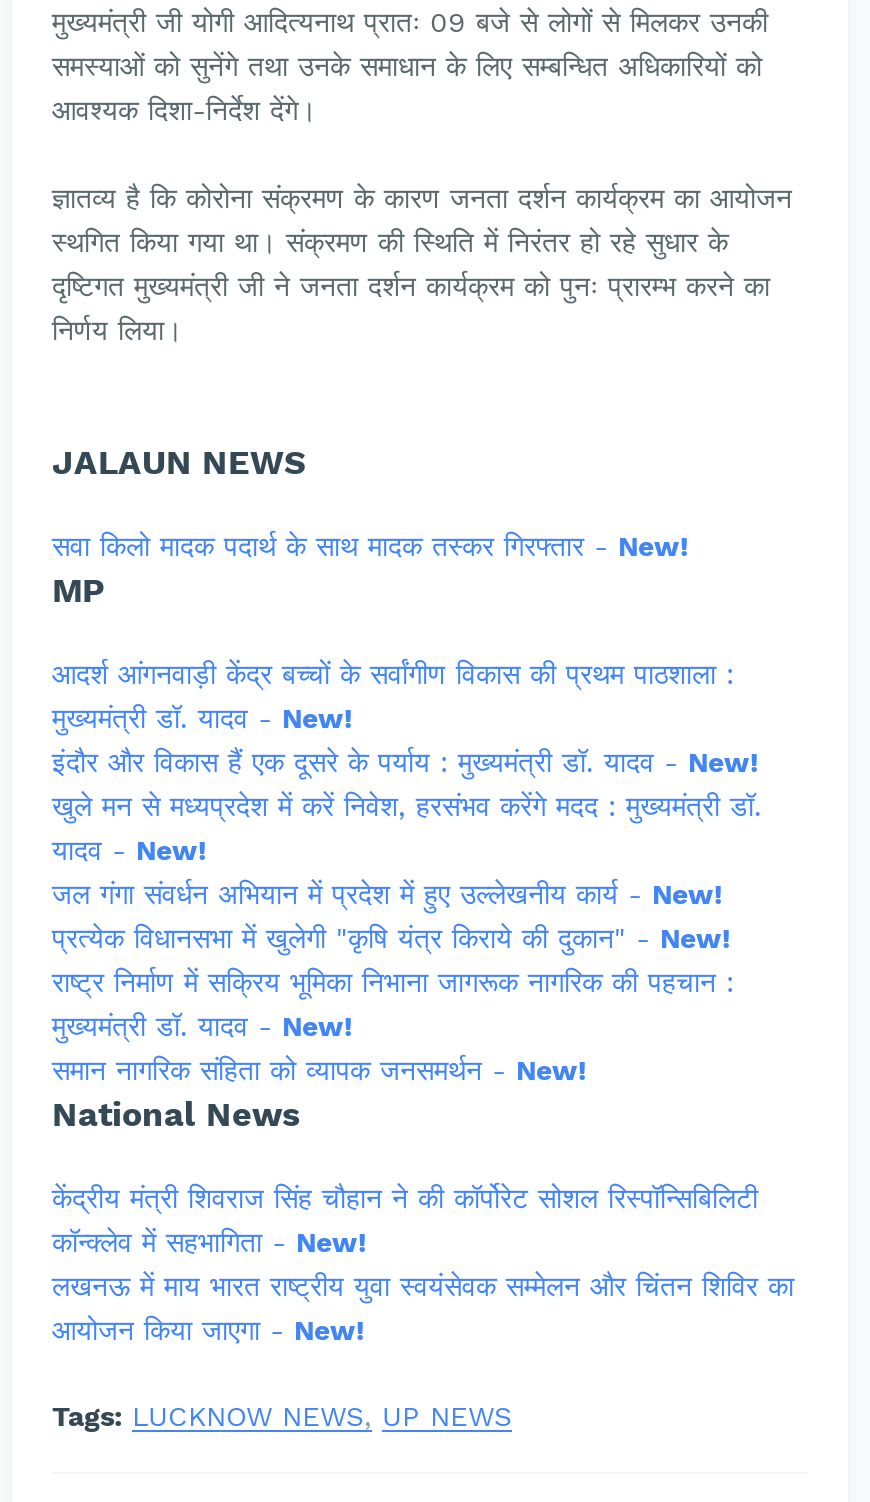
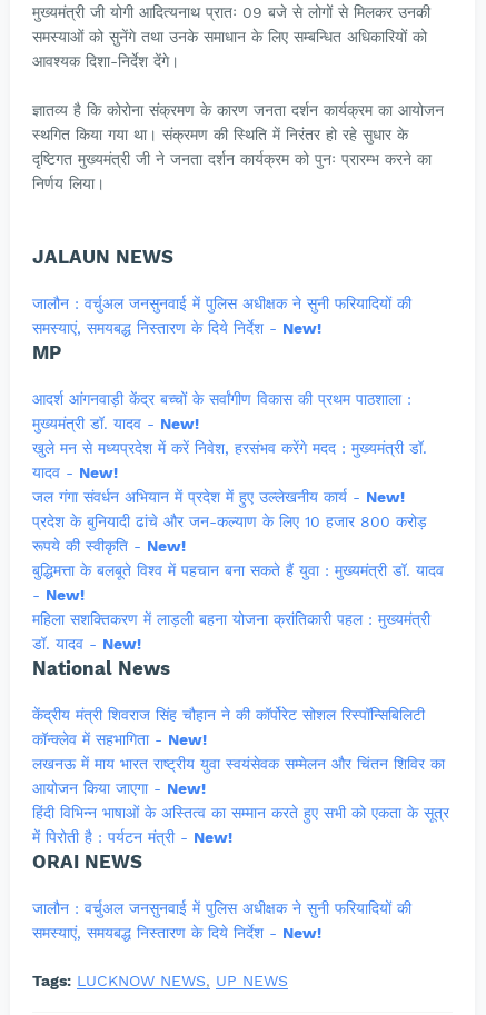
[52,530,688,562] सवा किलो मादक पदार्थ के साथ मादक तस्कर गिरफ्तार - New! -> [32,295,411,337] जालौन : वर्चुअल जनसुनवाई में पुलिस अधीक्षक ने सुनी फरियादियों की | समस्याएं, समयबद्ध निस्तारण के दिये निर्देश - New!
[52,746,758,778] इंदौर और विकास हैं एक दूसरे के पर्याय : मुख्यमंत्री डॉ. यादव - New! -> none
[52,922,734,1086] प्रत्येक विधानसभा में खुलेगी "कृषि यंत्र किराये की दुकान" - New! | राष्ट्र निर्माण में सक्रिय भूमिका निभाना जागरूक नागरिक की पहचान : | मुख्यमंत्री डॉ. यादव - New! | समान नागरिक संहिता को व्यापक जनसमर्थन - New! -> [32,513,444,653] प्रदेश के बुनियादी ढांचे और जन-कल्याण के लिए 10 हजार 800 करोड़ | रूपये की स्वीकृति - New! | बुद्धिमत्ता के बलबूते विश्व में पहचान बना सकते हैं युवा : मुख्यमंत्री डॉ. यादव | - New! | महिला सशक्तिकरण में लाड़ली बहना योजना क्रांतिकारी पहल : मुख्यमंत्री | डॉ. यादव - New!
none -> [32,804,449,942] हिंदी विभिन्न भाषाओं के अस्तित्व का सम्मान करते हुए सभी को एकता के सूत्र | में पिरोती है : पर्यटन मंत्री - New! | ORAI NEWS | जालौन : वर्चुअल जनसुनवाई में पुलिस अधीक्षक ने सुनी फरियादियों की | समस्याएं, समयबद्ध निस्तारण के दिये निर्देश - New!

